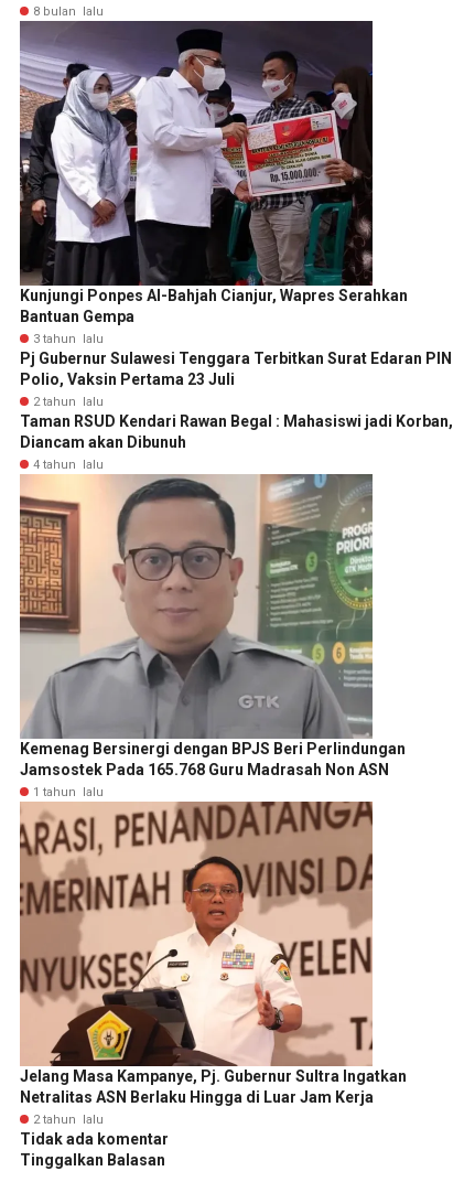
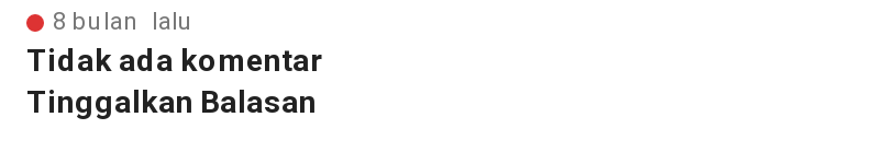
[19,20,453,472] [image] | Kunjungi Ponpes Al-Bahjah Cianjur, Wapres Serahkan | Bantuan Gempa | 3 tahun lalu | Pj Gubernur Sulawesi Tenggara Terbitkan Surat Edaran PIN | Polio, Vaksin Pertama 23 Juli | 2 tahun lalu | Taman RSUD Kendari Rawan Begal : Mahasiswi jadi Korban, | Diancam akan Dibunuh | 4 tahun lalu -> none
[19,473,406,799] [image] | Kemenag Bersinergi dengan BPJS Beri Perlindungan | Jamsostek Pada 165.768 Guru Madrasah Non ASN | 1 tahun lalu -> none
[19,800,407,1127] [image] | Jelang Masa Kampanye, Pj. Gubernur Sultra Ingatkan | Netralitas ASN Berlaku Hingga di Luar Jam Kerja | 2 tahun lalu -> none

